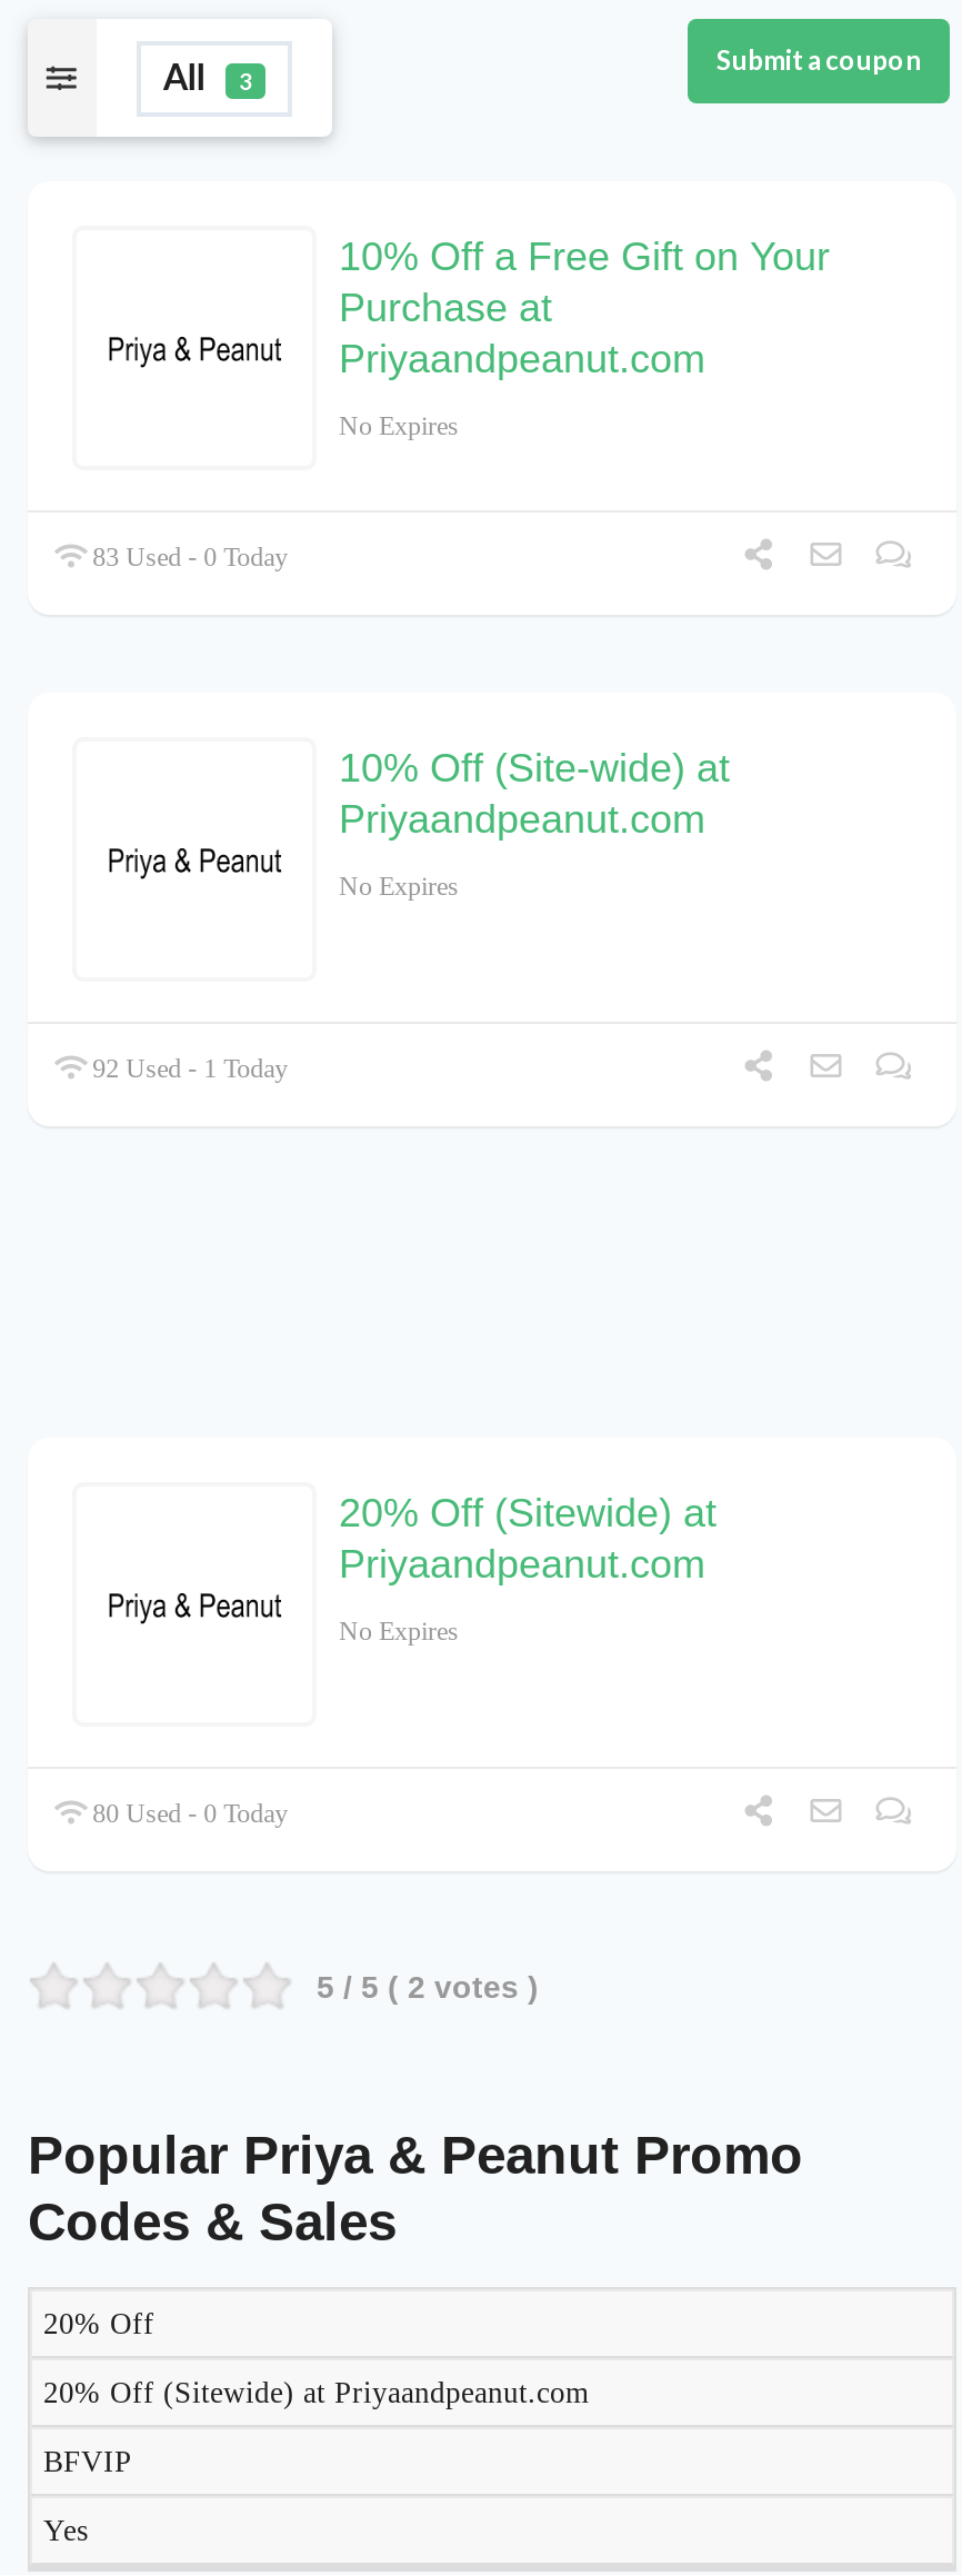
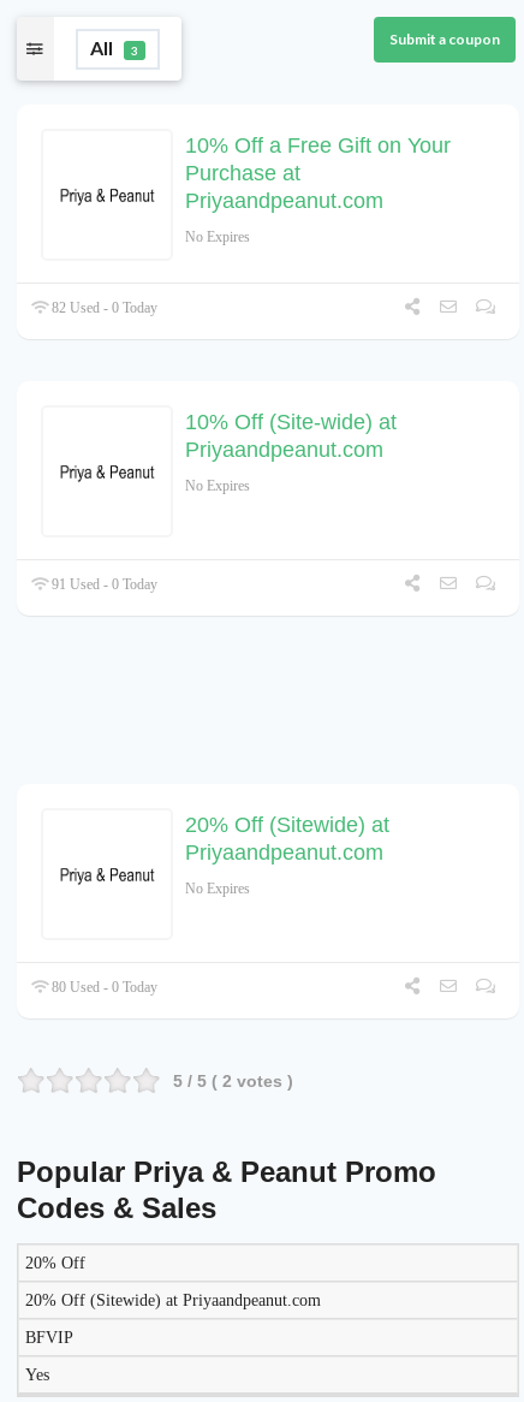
[86,542,288,573] 83 Used - 0 Today -> [48,300,158,317] 82 Used - 0 Today
[86,1054,288,1085] 92 Used - 1 Today -> [48,576,158,593] 91 Used - 0 Today

